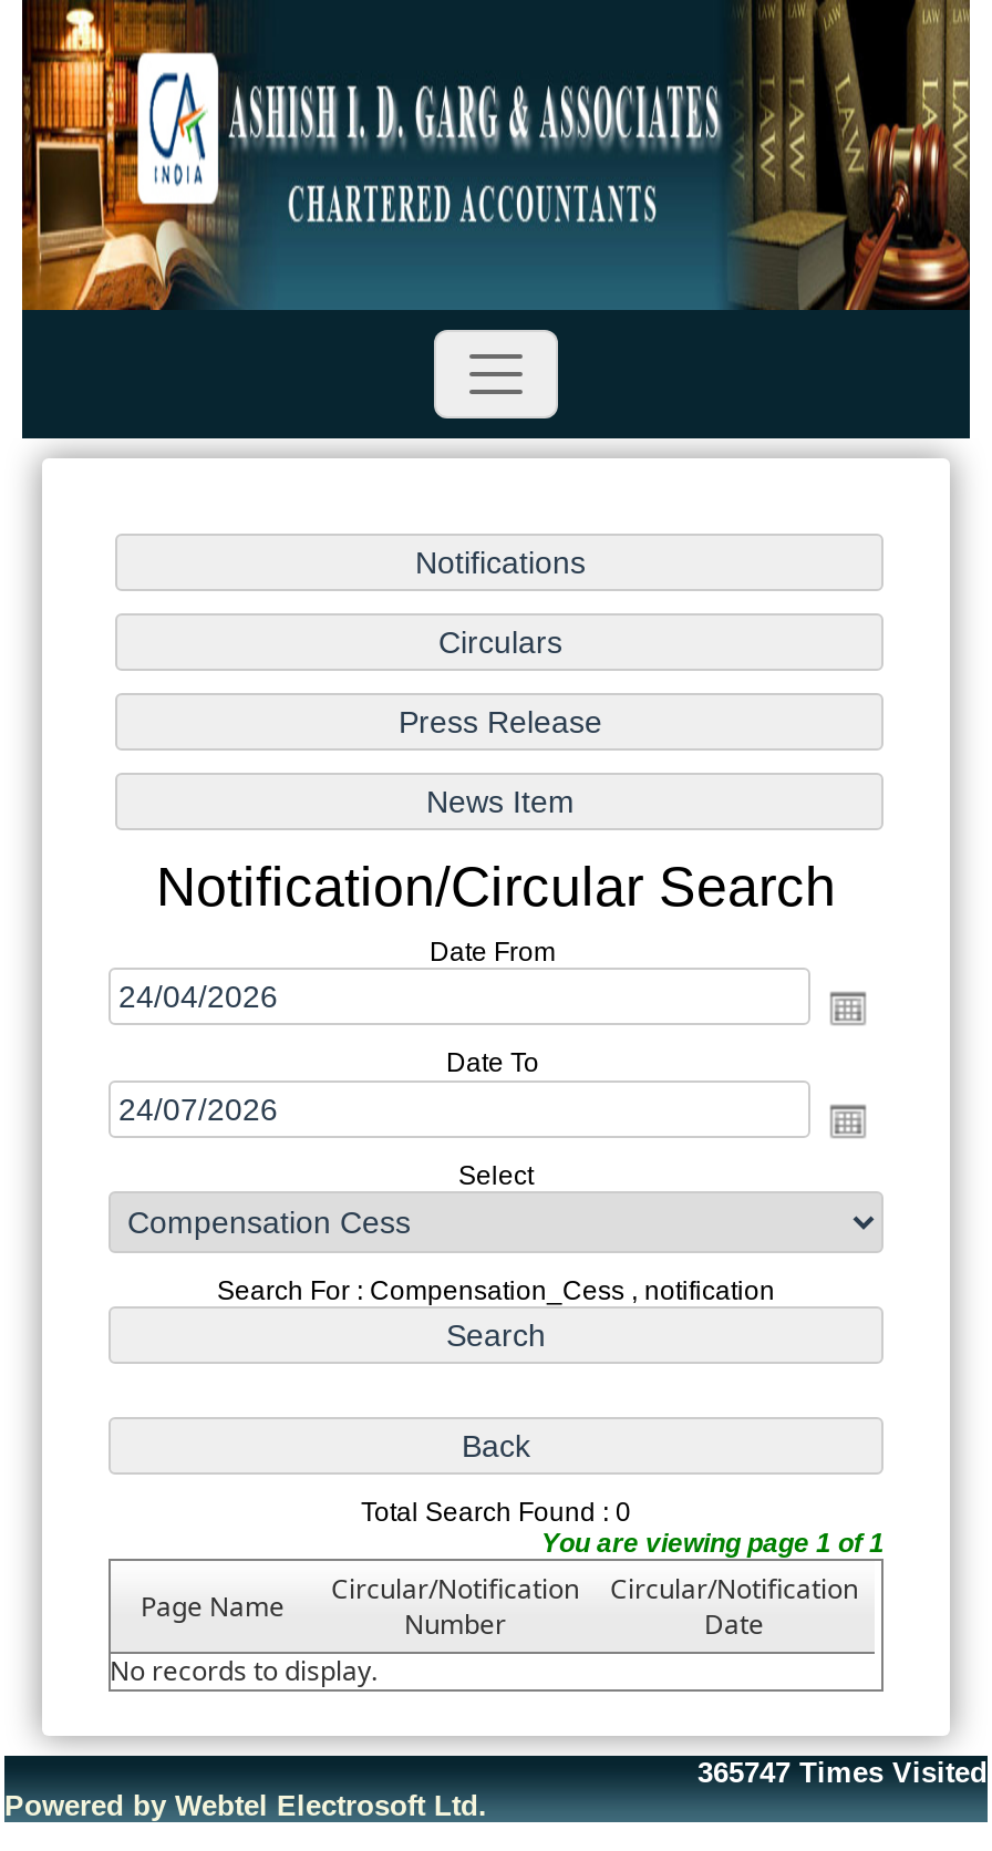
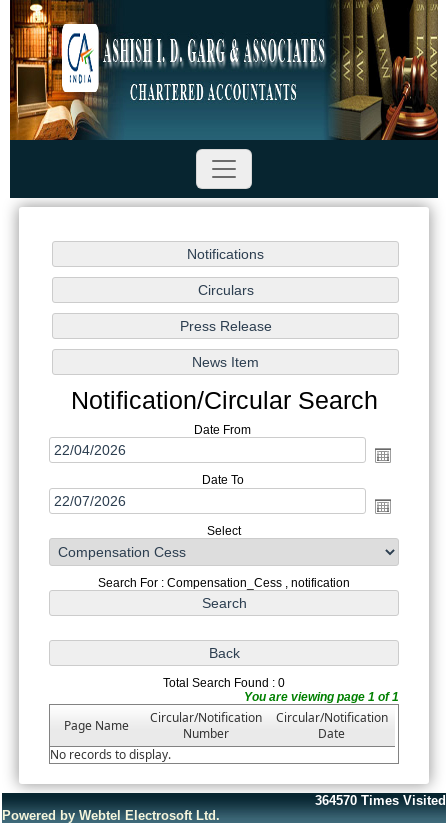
[697,1756,988,1789] 365747 Times Visited -> [315,793,446,808] 364570 Times Visited

